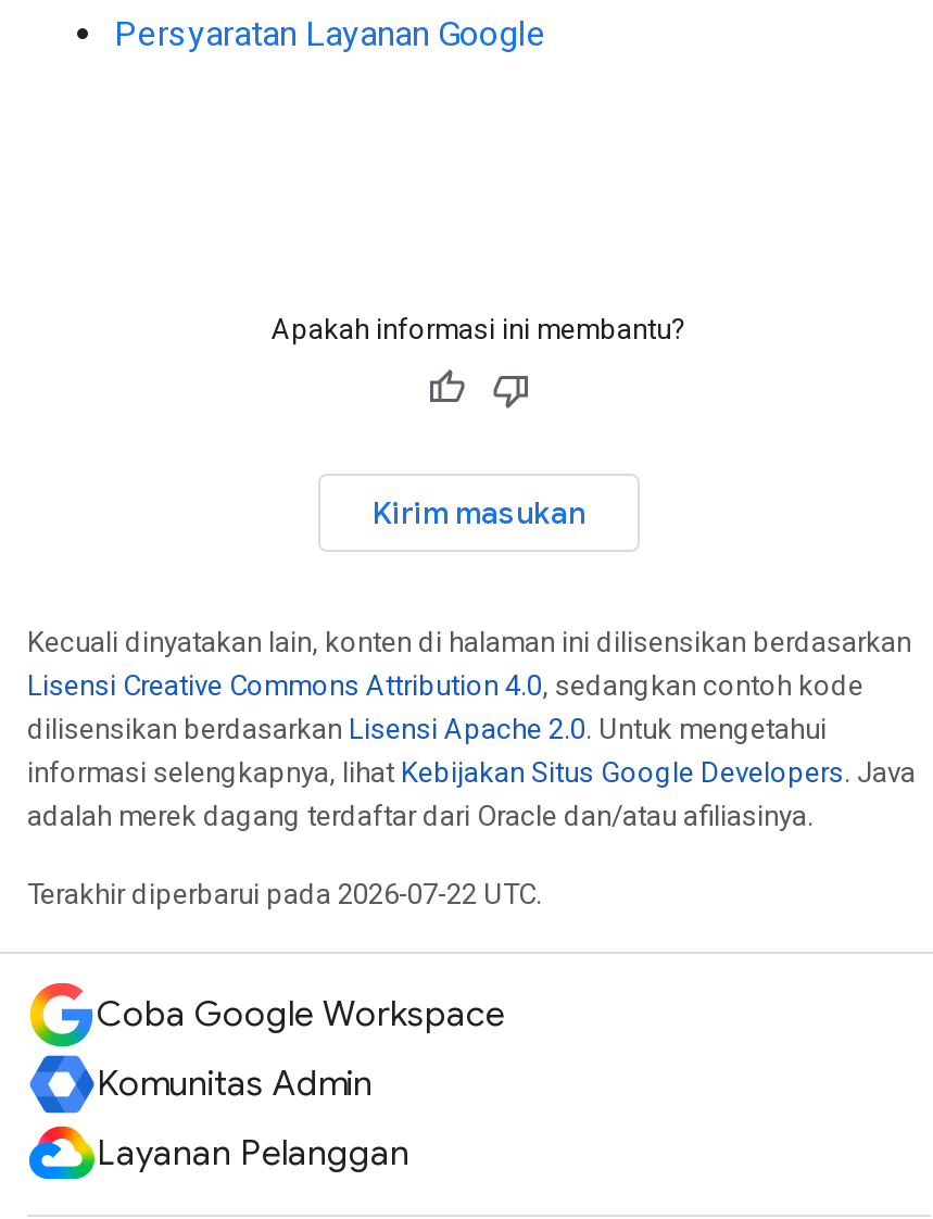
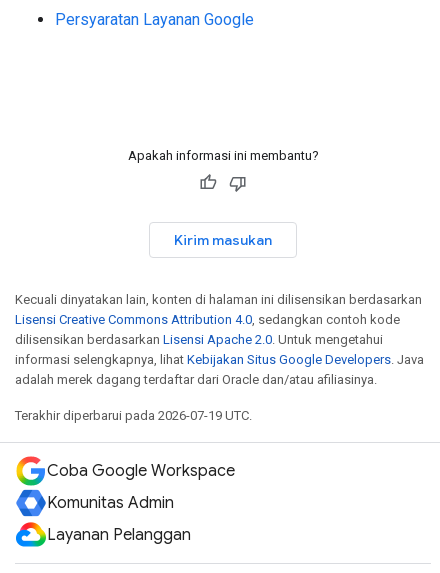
[27,877,542,910] Terakhir diperbarui pada 2026-07-22 UTC. -> [15,408,252,423] Terakhir diperbarui pada 2026-07-19 UTC.

